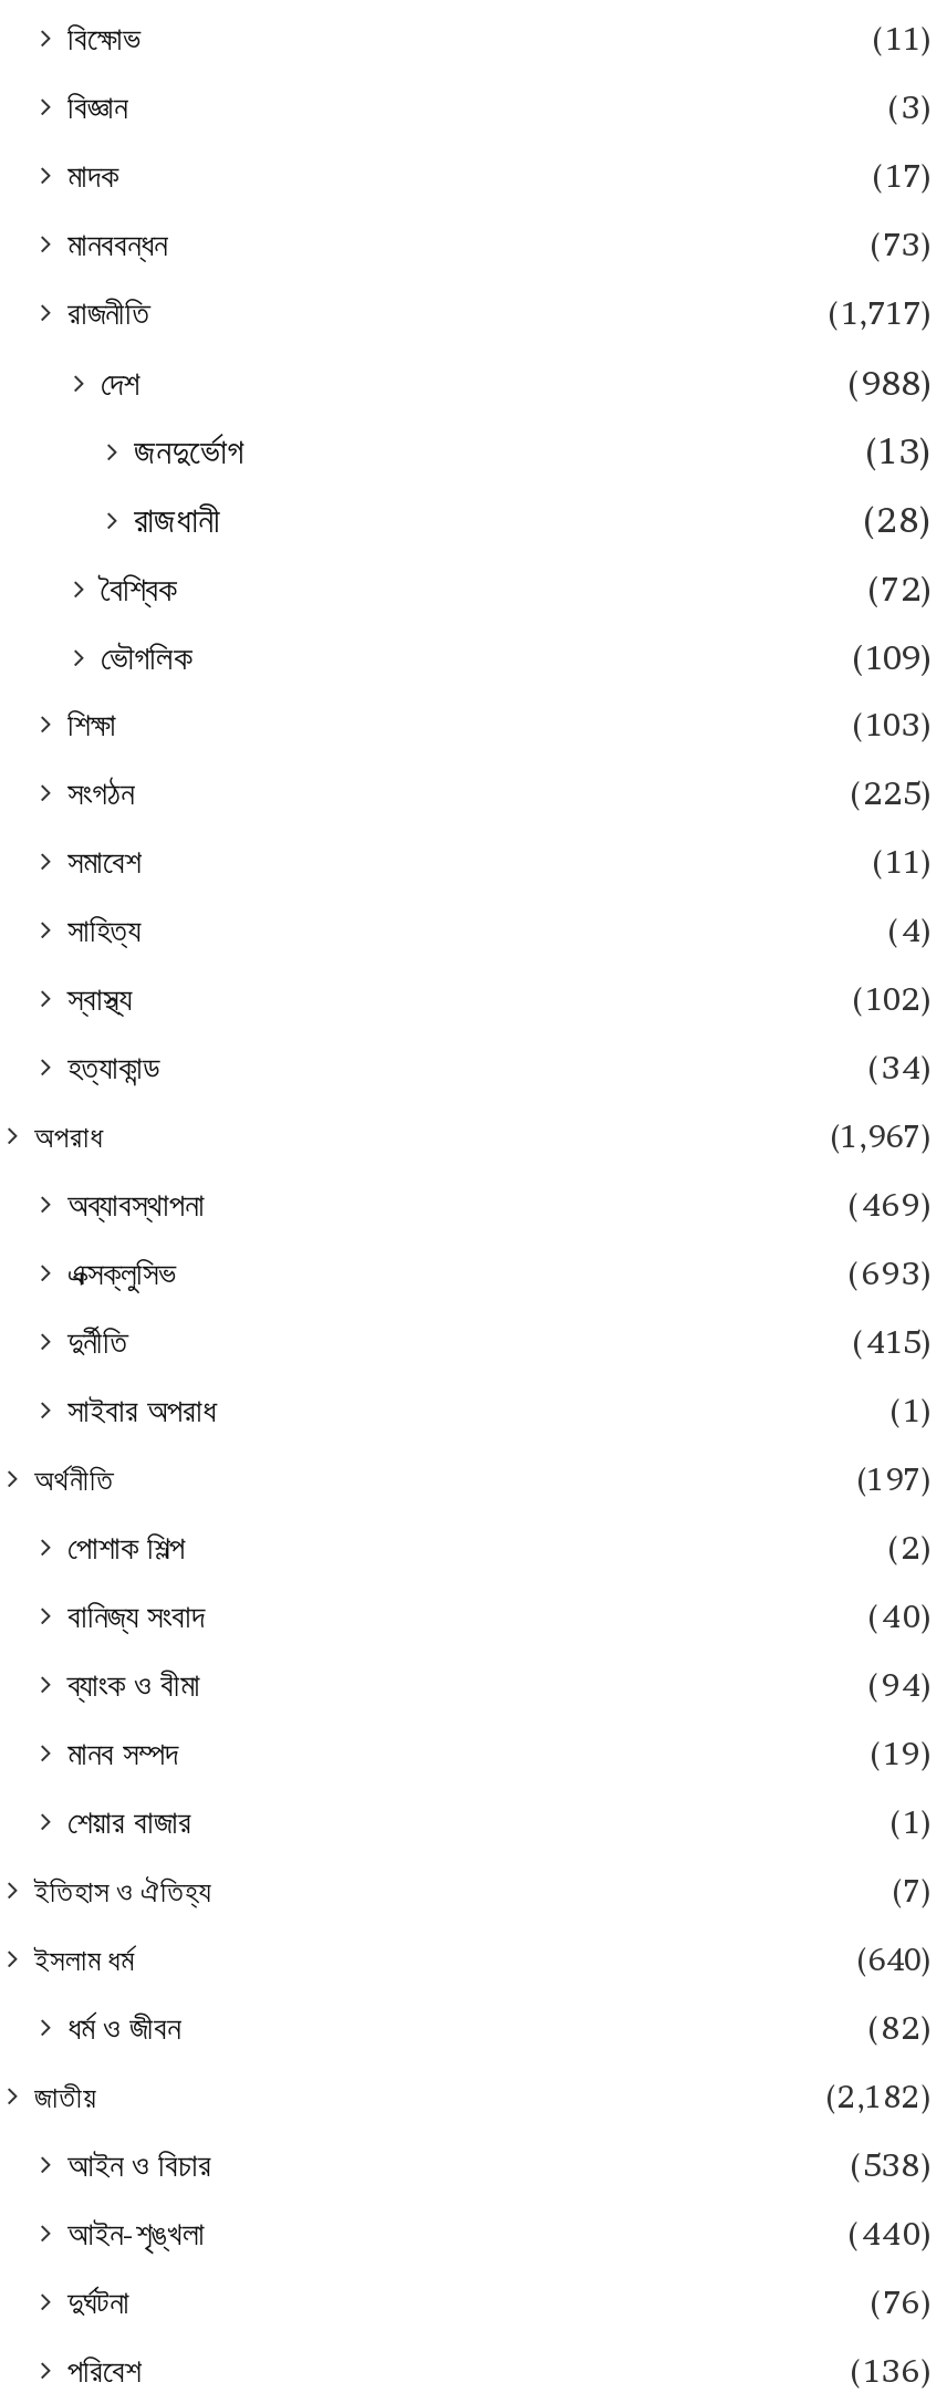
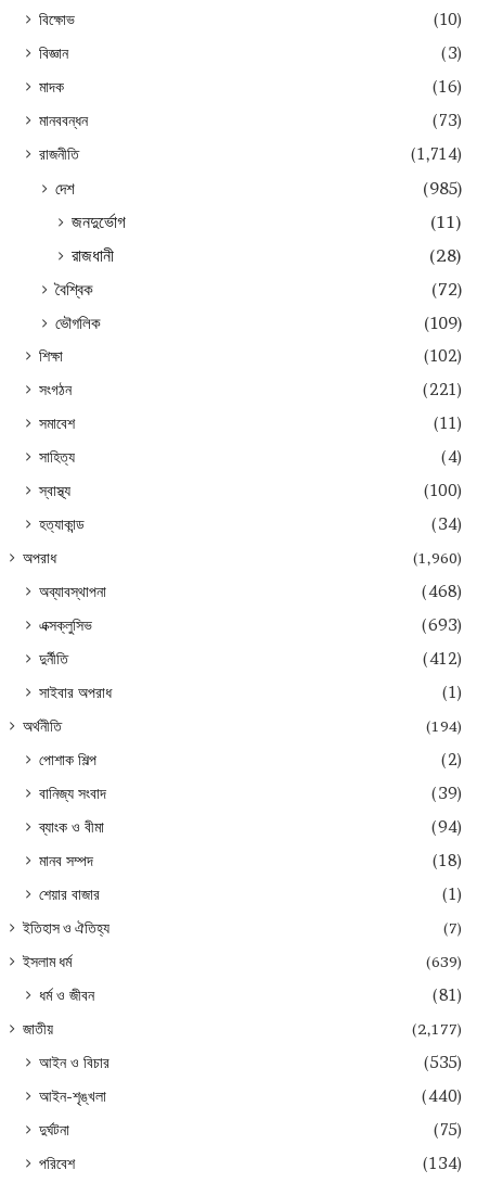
[873,19,933,59] (11) -> [434,10,463,29] (10)
[873,156,933,196] (17) -> [433,77,463,97] (16)
[829,293,933,333] (1,717) -> [411,144,463,164] (1,714)
[849,362,933,404] (988) -> [423,178,463,199] (985)
[866,430,933,472] (13) -> [430,212,463,232] (11)
[853,705,933,745] (103) -> [424,346,463,366] (102)
[851,773,933,813] (225) -> [423,380,463,399] (221)
[853,979,933,1019] (102) -> [424,481,463,500] (100)
[831,1119,933,1154] (1,967) -> [413,549,463,567] (1,960)
[849,1185,933,1225] (469) -> [422,582,463,601] (468)
[853,1322,933,1362] (415) -> [423,649,463,669] (412)
[857,1461,933,1497] (197) -> [426,717,463,735] (194)
[868,1596,933,1636] (40) -> [431,784,463,803] (39)
[871,1734,933,1773] (19) -> [433,851,463,870] (18)
[857,1942,933,1977] (640) -> [426,953,463,970] (639)
[868,2008,933,2048] (82) -> [433,985,463,1005] (81)
[826,2079,933,2114] (2,182) -> [412,1020,463,1038] (2,177)
[851,2145,933,2185] (538) -> [424,1053,463,1072] (535)
[871,2282,933,2322] (76) -> [434,1120,463,1140] (75)
[851,2351,933,2391] (136) -> [423,1154,463,1173] (134)

